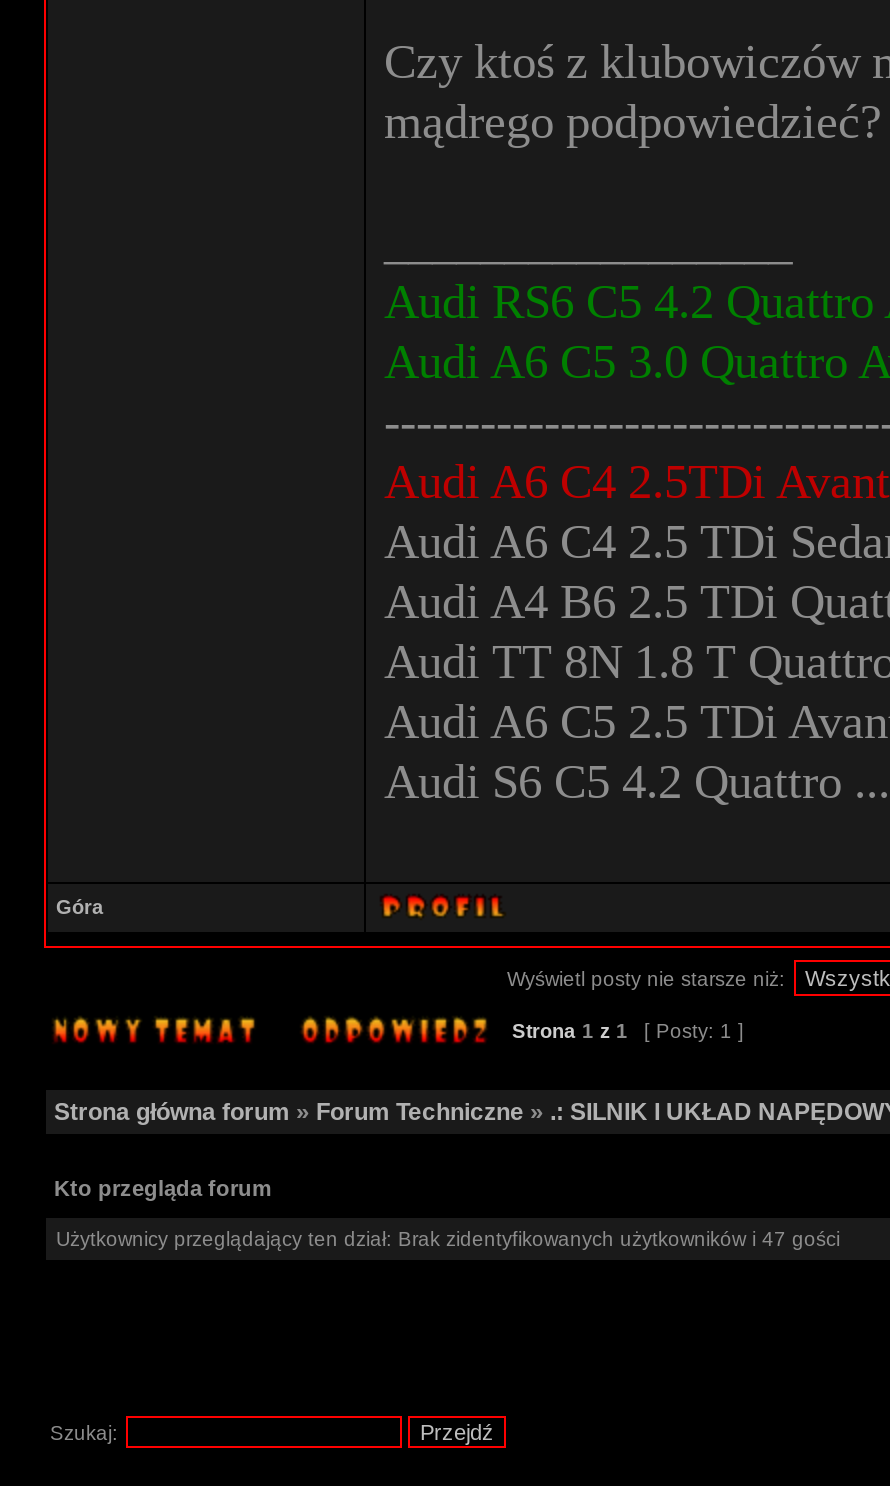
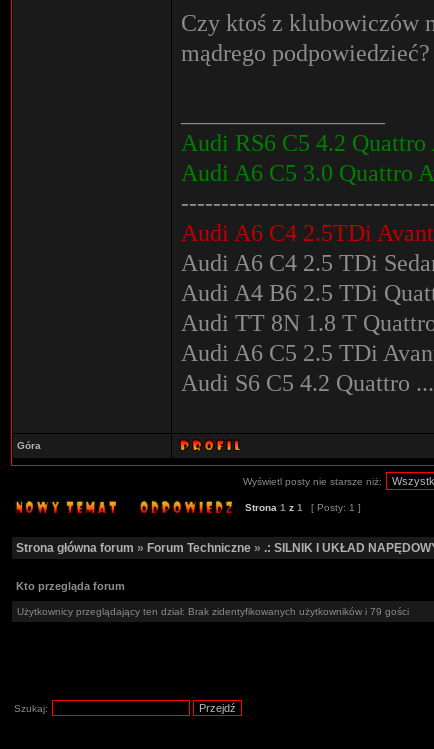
[56,1228,840,1250] Użytkownicy przeglądający ten dział: Brak zidentyfikowanych użytkowników i 47 gości -> [17,606,409,617] Użytkownicy przeglądający ten dział: Brak zidentyfikowanych użytkowników i 79 gości

